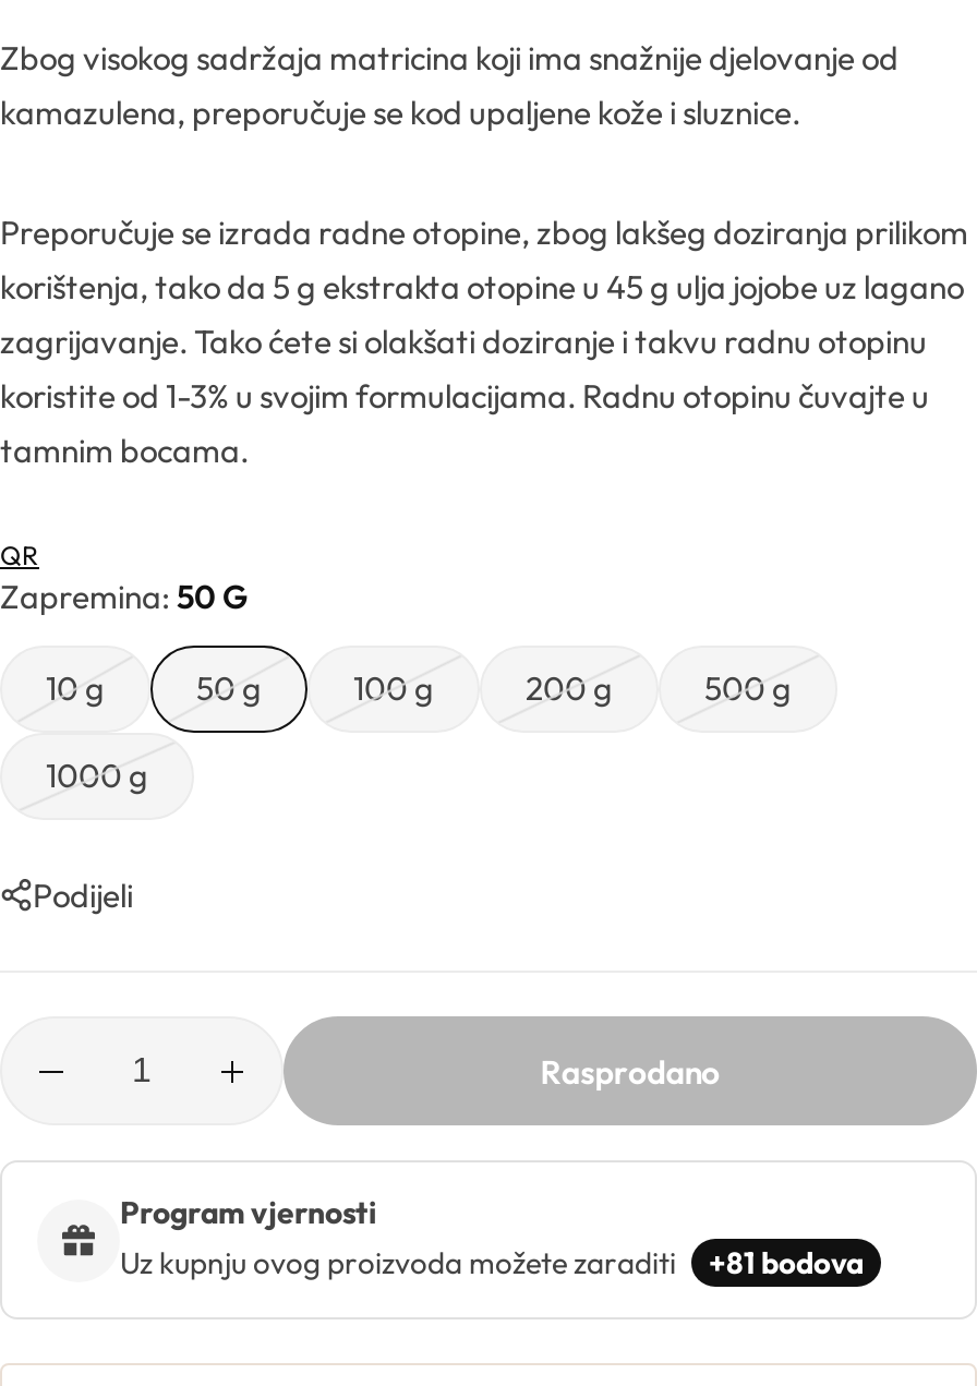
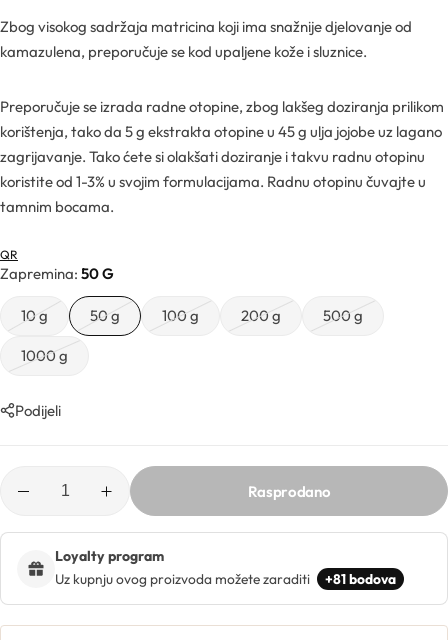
[120,1193,377,1232] Program vjernosti -> [55,547,164,565] Loyalty program

